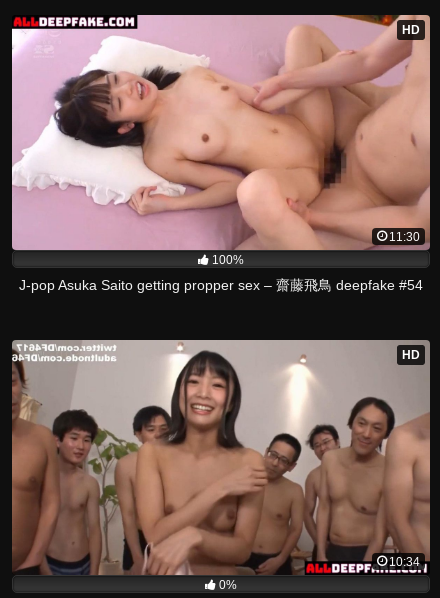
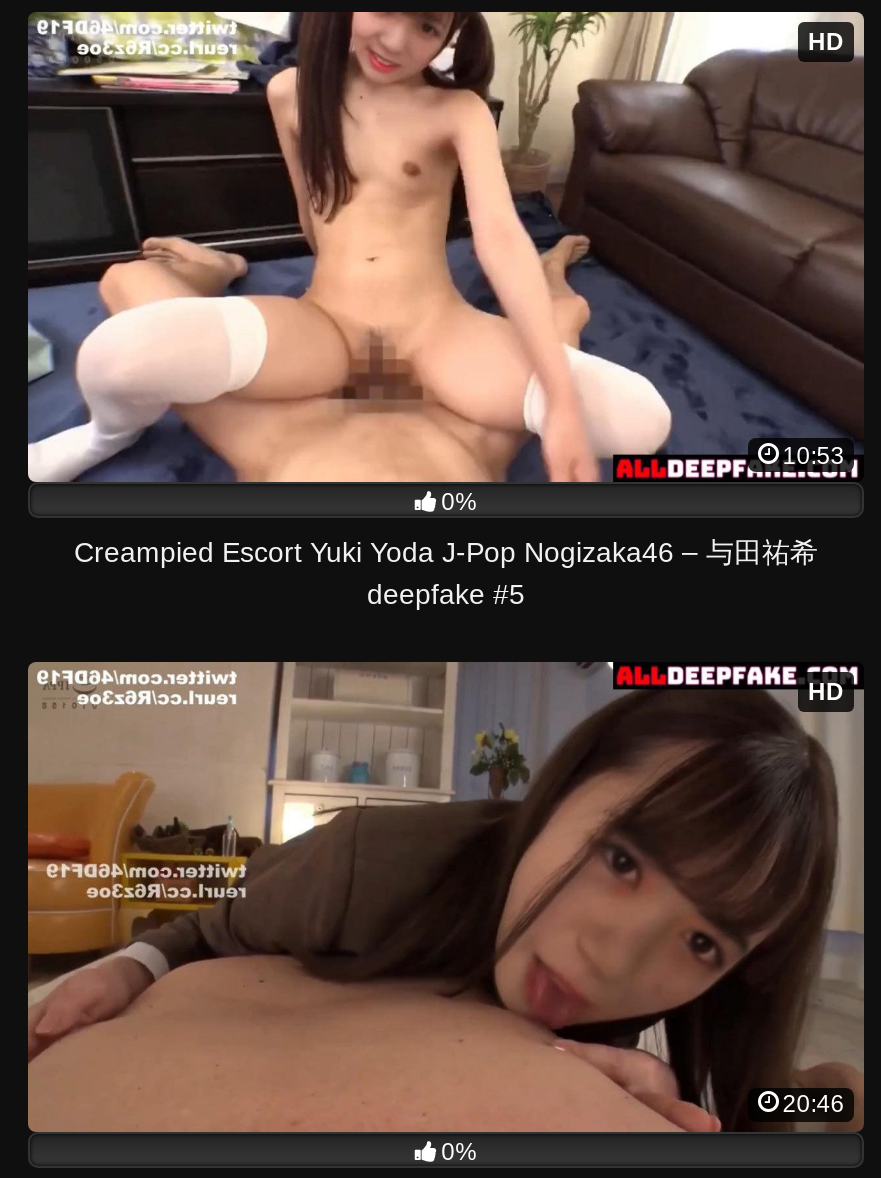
[11,14,431,251] [image] | 11:30 -> [26,10,864,482] [image] | 10:53
[212,253,244,267] 100% -> [441,488,477,516] 0%
[19,277,423,293] J-pop Asuka Saito getting propper sex – 齋藤飛鳥 deepfake #54 -> [74,536,818,610] Creampied Escort Yuki Yoda J-Pop Nogizaka46 – 与田祐希 | deepfake #5
[12,339,431,575] [image] | 10:34 -> [28,662,864,1134] [image] | 20:46

